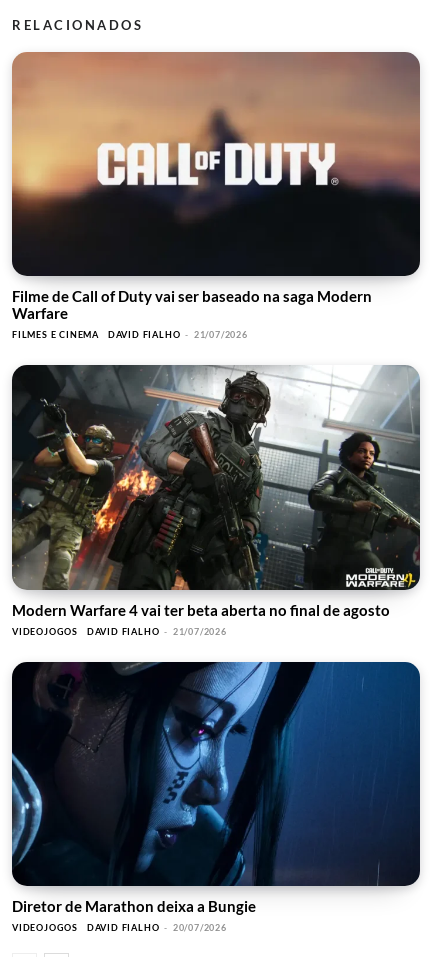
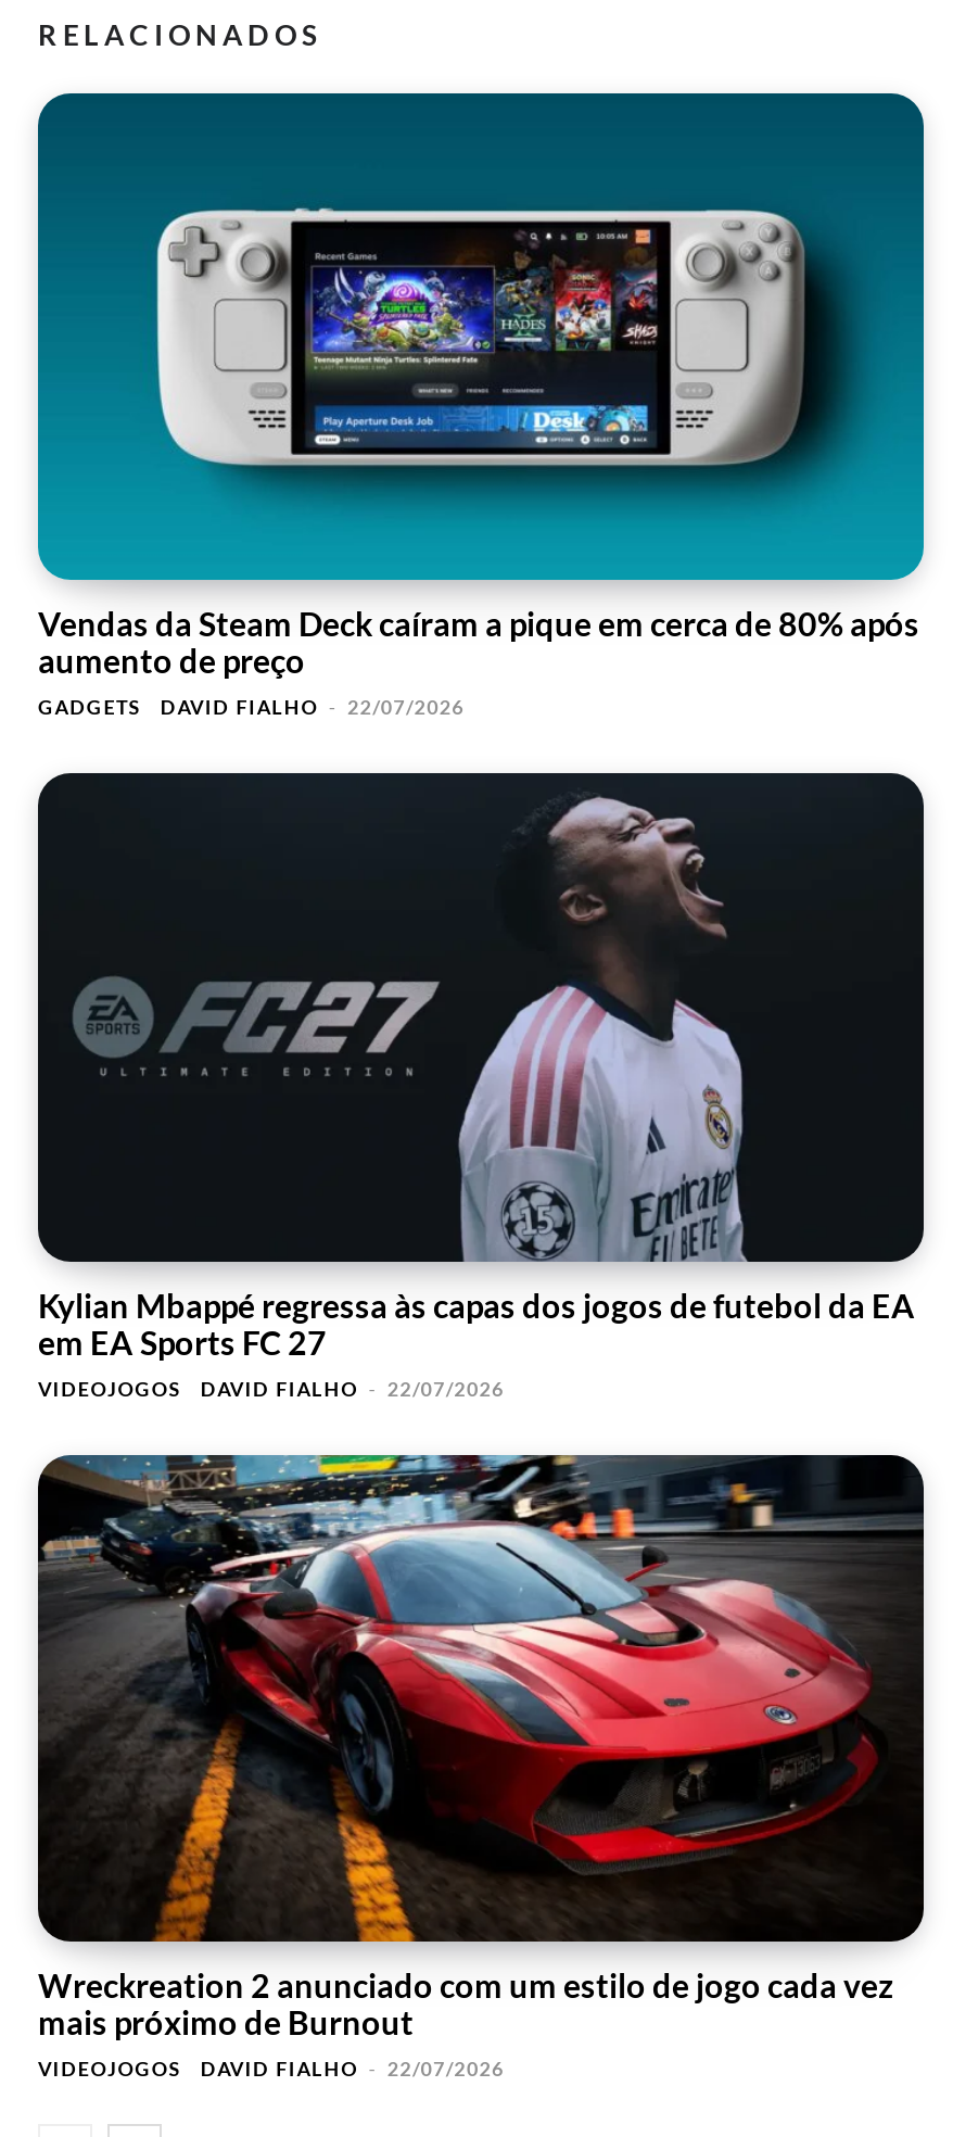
[11,51,421,340] [image] | Filme de Call of Duty vai ser baseado na saga Modern | Warfare | FILMES E CINEMA | DAVID FIALHO - 21/07/2026 -> [36,91,926,720] [image] | Vendas da Steam Deck caíram a pique em cerca de 80% após | aumento de preço | GADGETS | DAVID FIALHO - 22/07/2026
[12,365,420,619] [image] | Modern Warfare 4 vai ter beta aberta no final de agosto -> [38,771,924,1361] [image] | Kylian Mbappé regressa às capas dos jogos de futebol da EA | em EA Sports FC 27
[12,626,227,637] VIDEOJOGOS DAVID FIALHO - 21/07/2026 -> [38,1376,505,1400] VIDEOJOGOS DAVID FIALHO - 22/07/2026
[11,661,420,915] [image] | Diretor de Marathon deixa a Bungie -> [36,1453,924,2042] [image] | Wreckreation 2 anunciado com um estilo de jogo cada vez | mais próximo de Burnout
[12,922,227,933] VIDEOJOGOS DAVID FIALHO - 20/07/2026 -> [38,2057,505,2081] VIDEOJOGOS DAVID FIALHO - 22/07/2026

